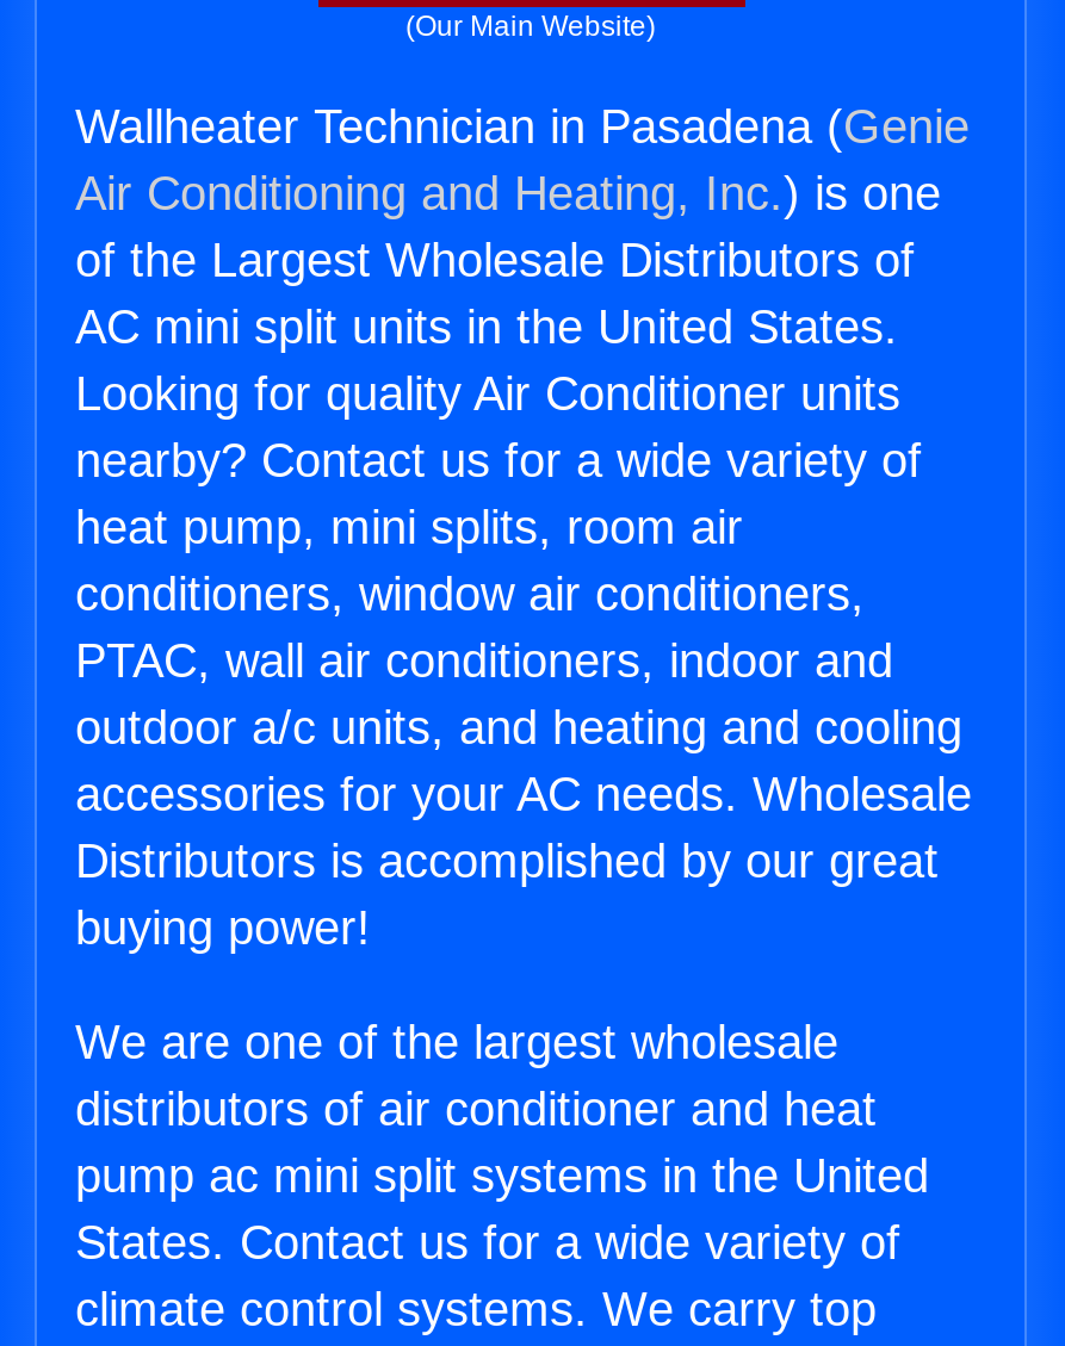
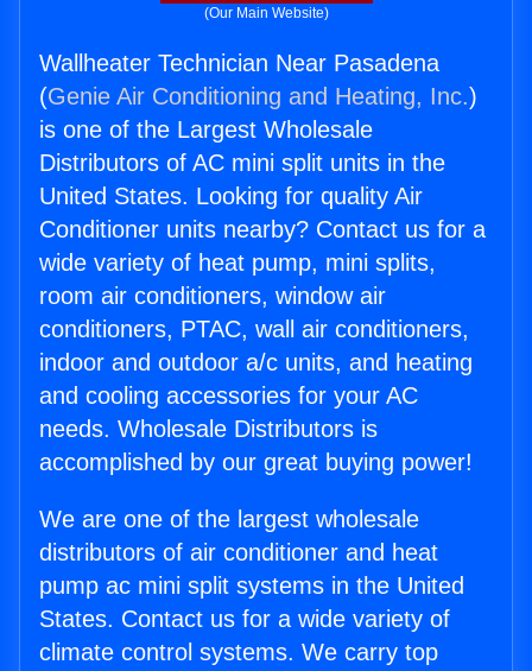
[75,100,972,954] Wallheater Technician in Pasadena (Genie | Air Conditioning and Heating, Inc.) is one | of the Largest Wholesale Distributors of | AC mini split units in the United States. | Looking for quality Air Conditioner units | nearby? Contact us for a wide variety of | heat pump, mini splits, room air | conditioners, window air conditioners, | PTAC, wall air conditioners, indoor and | outdoor a/c units, and heating and cooling | accessories for your AC needs. Wholesale | Distributors is accomplished by our great | buying power! -> [39,50,486,475] Wallheater Technician Near Pasadena | (Genie Air Conditioning and Heating, Inc.) | is one of the Largest Wholesale | Distributors of AC mini split units in the | United States. Looking for quality Air | Conditioner units nearby? Contact us for a | wide variety of heat pump, mini splits, | room air conditioners, window air | conditioners, PTAC, wall air conditioners, | indoor and outdoor a/c units, and heating | and cooling accessories for your AC | needs. Wholesale Distributors is | accomplished by our great buying power!

